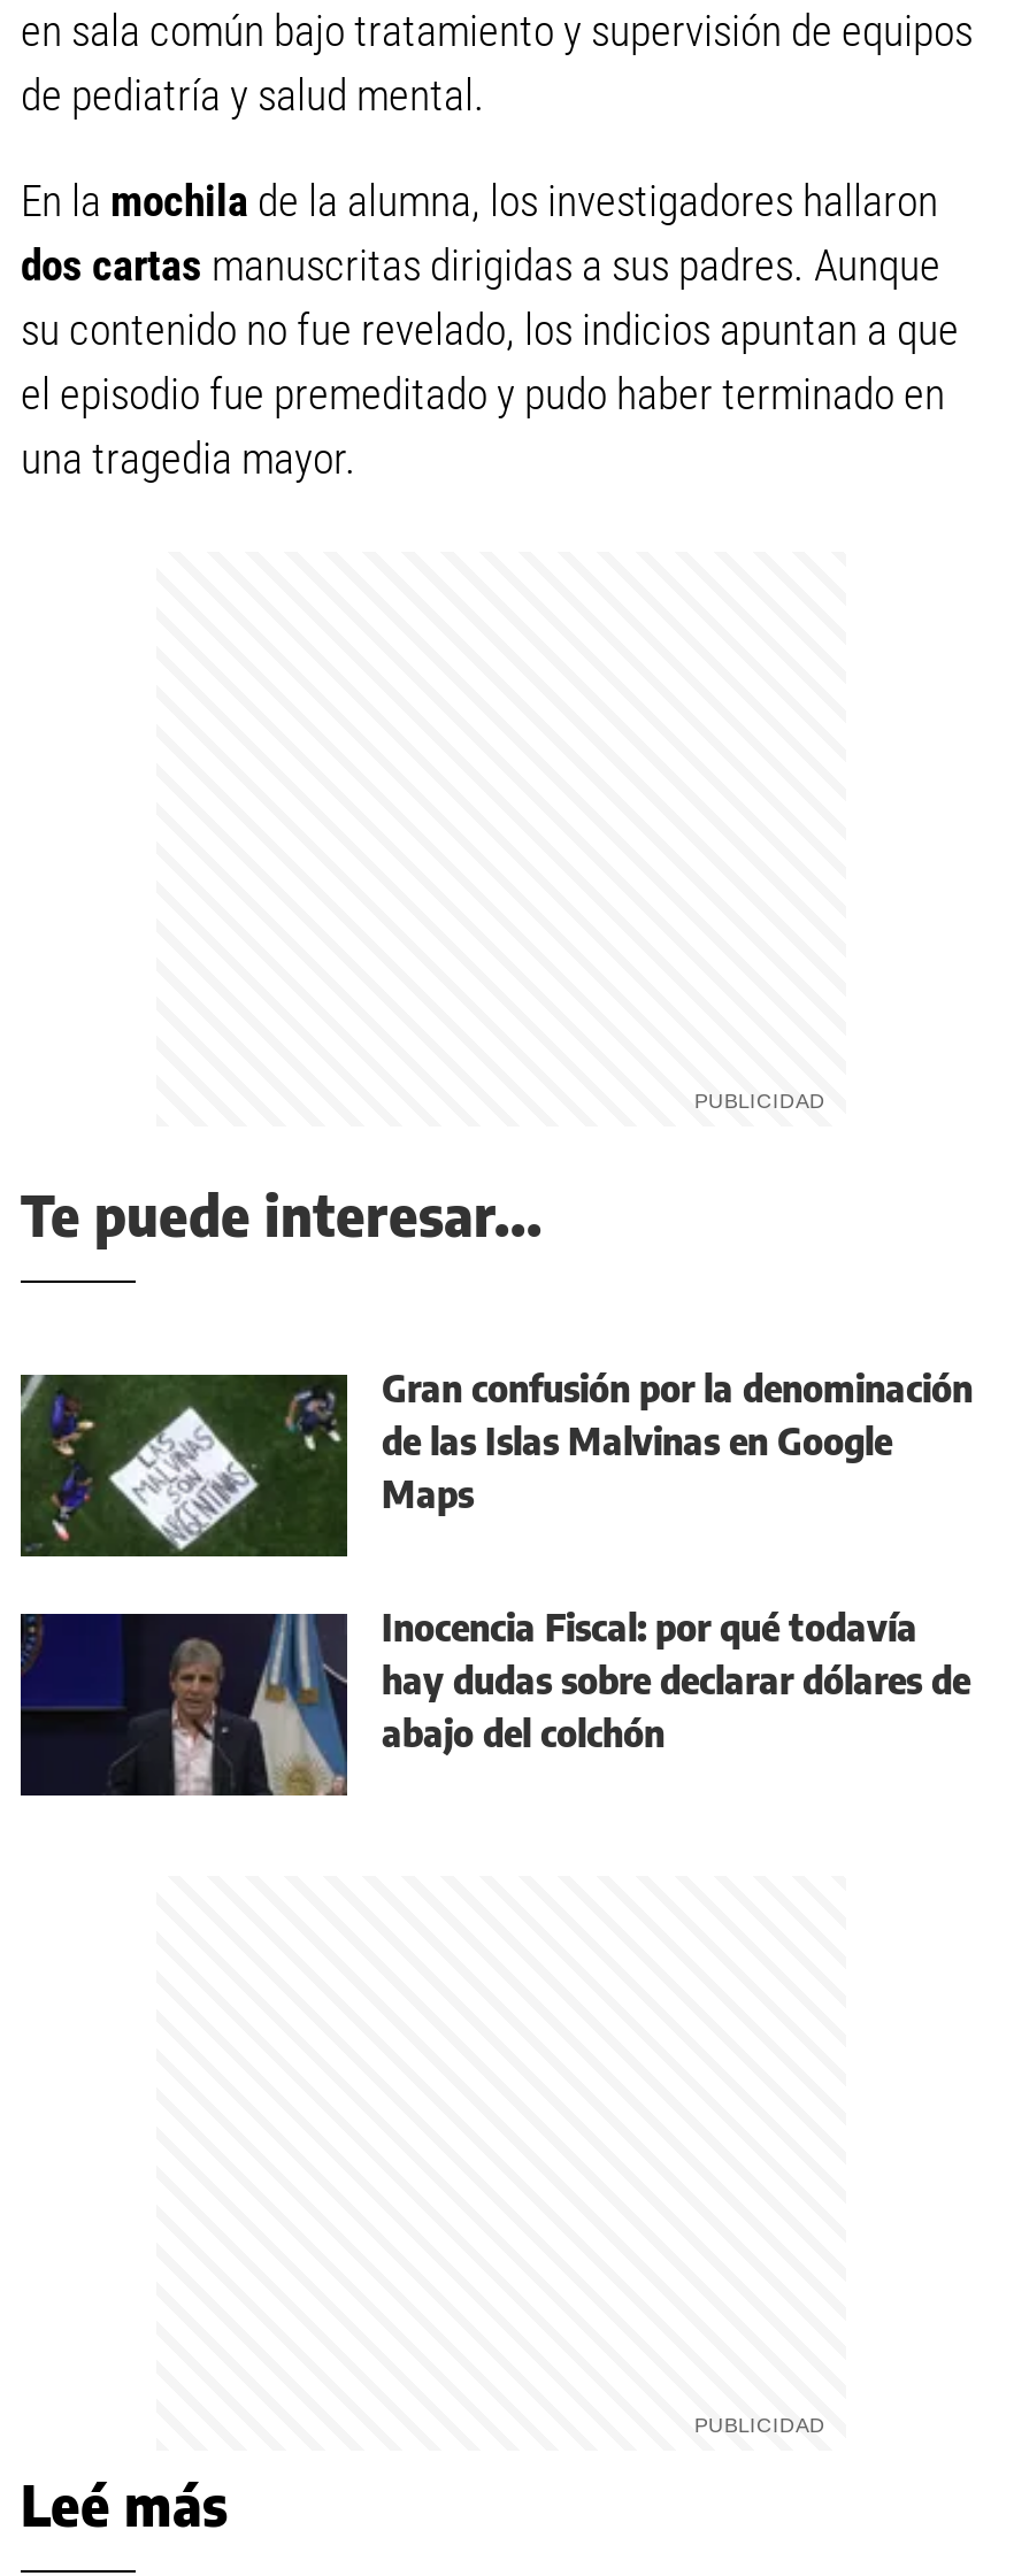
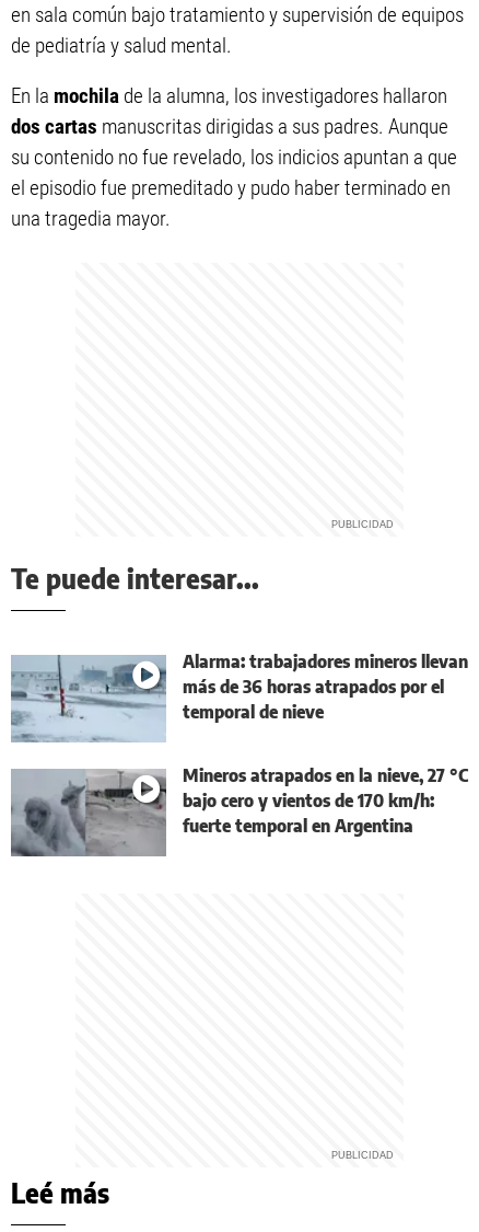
[18,1367,973,1559] [image] | Gran confusión por la denominación | de las Islas Malvinas en Google | Maps -> [10,651,468,744] [image] | Alarma: trabajadores mineros llevan | más de 36 horas atrapados por el | temporal de nieve
[18,1606,970,1798] [image] | Inocencia Fiscal: por qué todavía | hay dudas sobre declarar dólares de | abajo del colchón -> [10,765,468,857] [image] | Mineros atrapados en la nieve, 27 °C | bajo cero y vientos de 170 km/h: | fuerte temporal en Argentina

